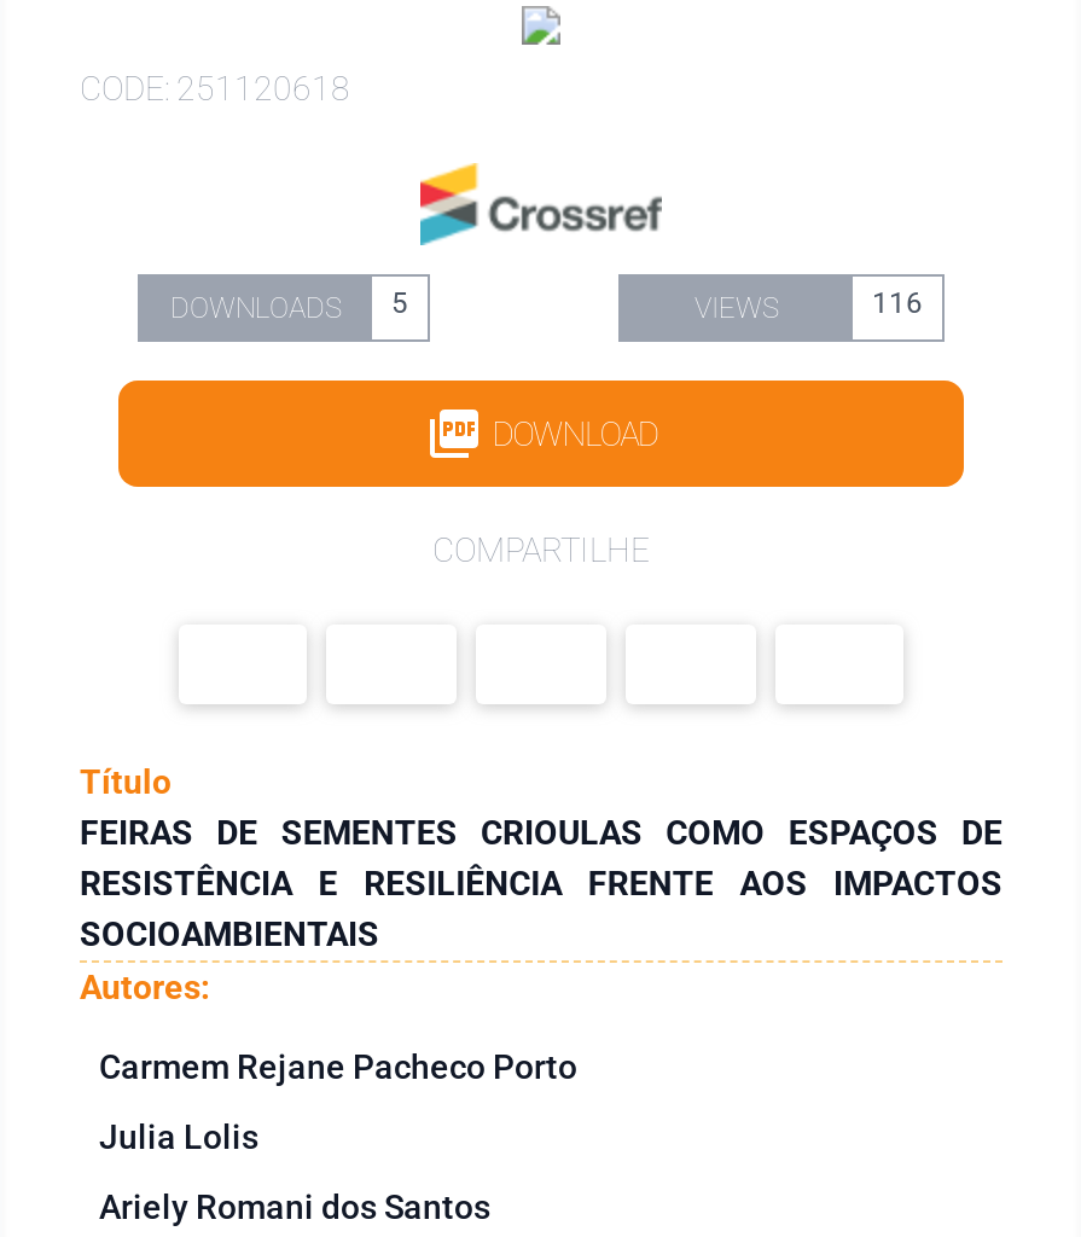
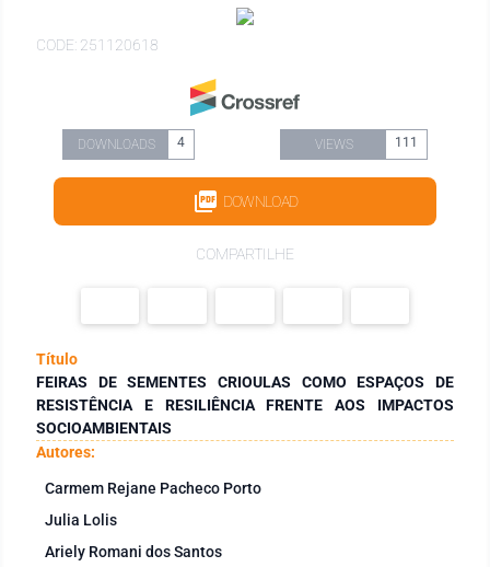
[170,286,408,325] DOWNLOADS 5 -> [77,135,185,152] DOWNLOADS 4
[872,286,923,320] 116 -> [395,135,418,150] 111

